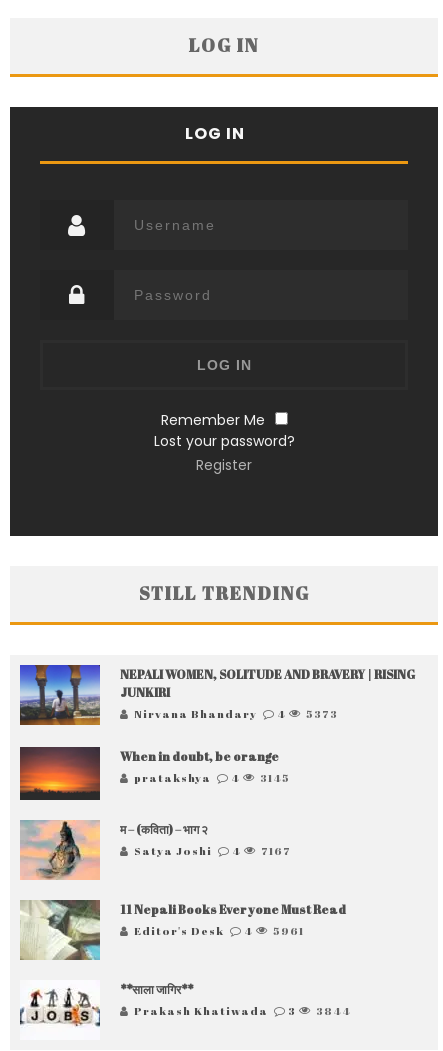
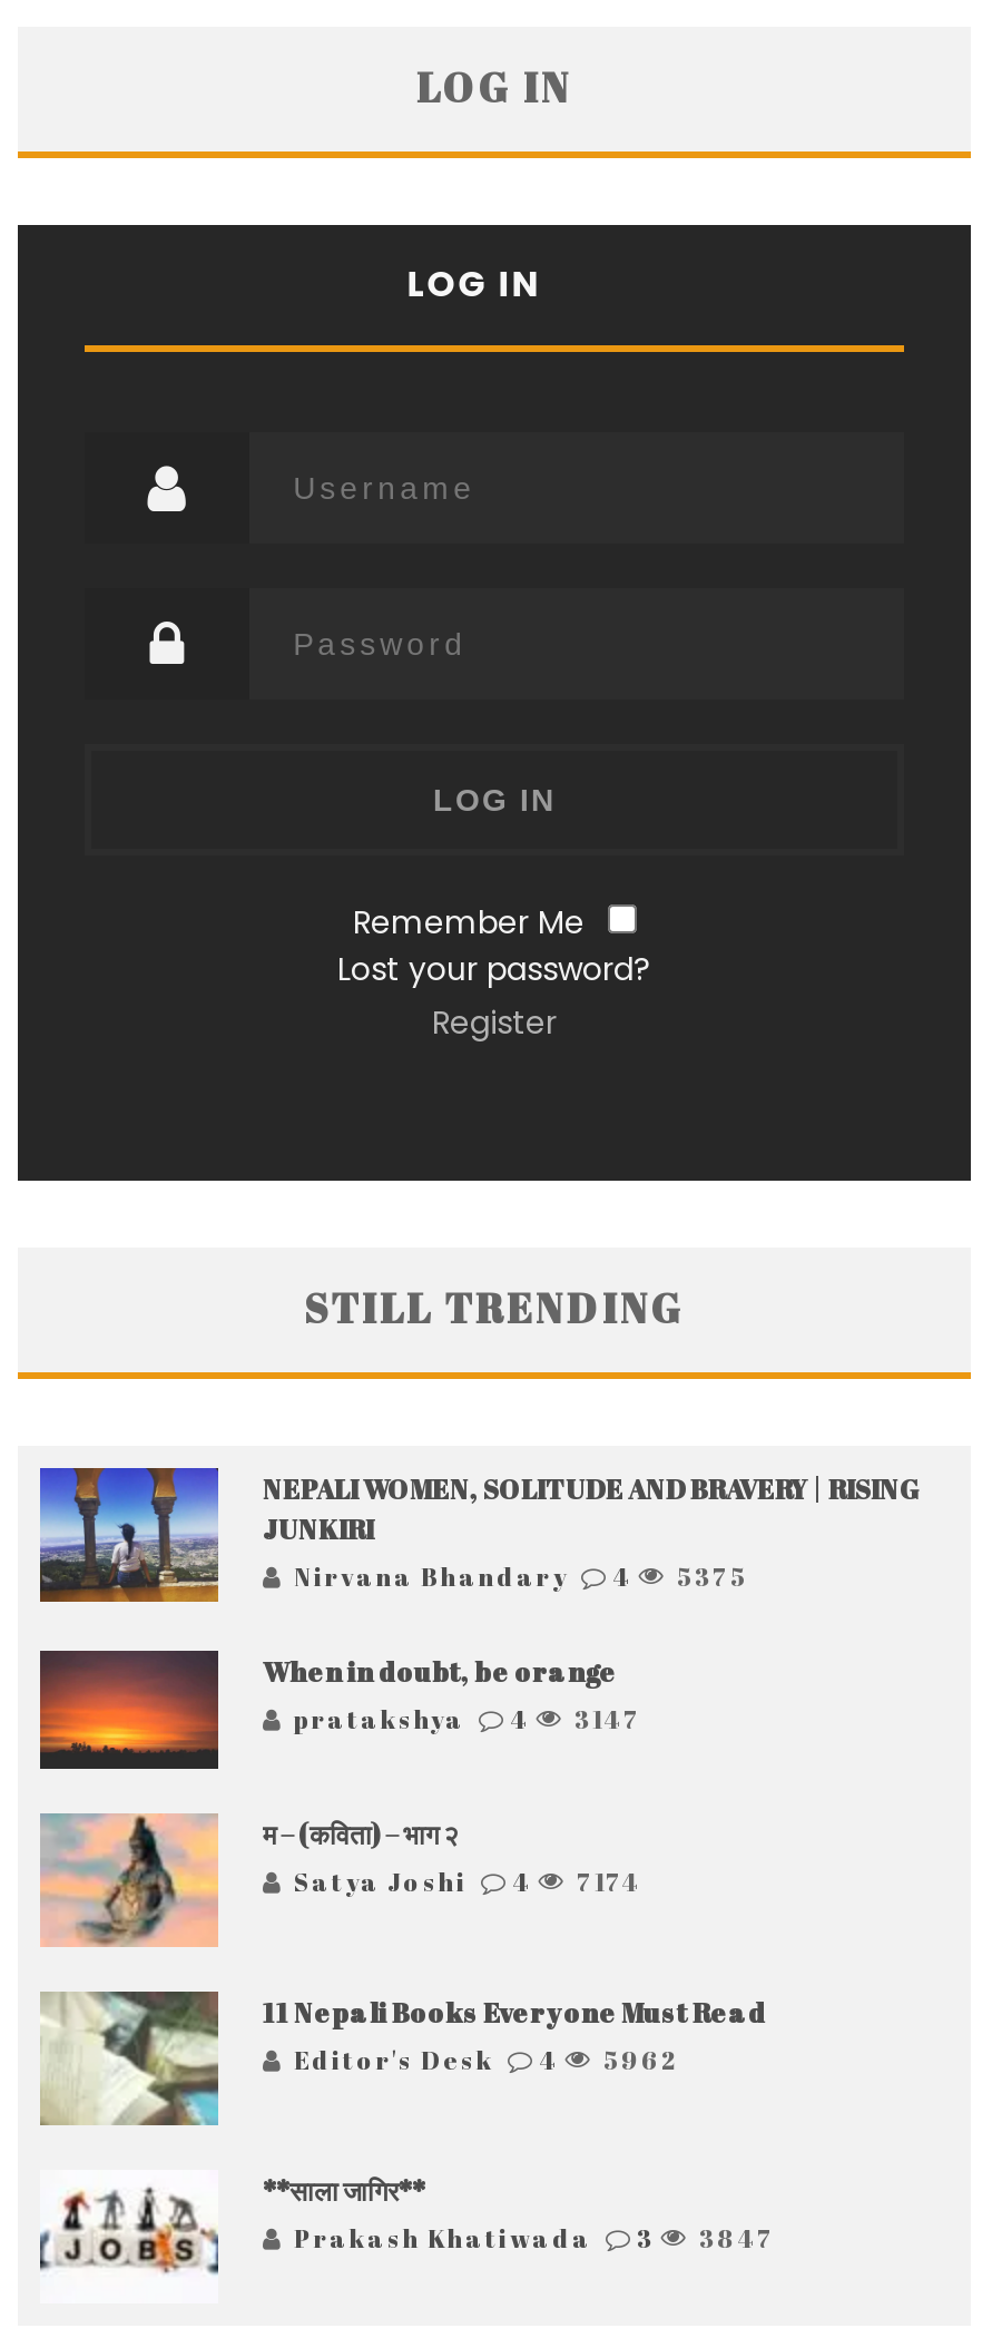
[134,706,338,721] Nirvana Bhandary 4 5373 -> [294,1559,748,1592] Nirvana Bhandary 4 5375
[134,770,290,785] pratakshya 4 3145 -> [294,1701,641,1735] pratakshya 4 3147
[134,843,291,858] Satya Joshi 4 7167 -> [294,1865,641,1898] Satya Joshi 4 7174
[134,923,304,938] Editor's Desk 4 5961 -> [294,2043,679,2076] Editor's Desk 4 5962
[134,1003,351,1018] Prakash Khatiwada 3 3844 -> [294,2221,775,2255] Prakash Khatiwada 3 3847

